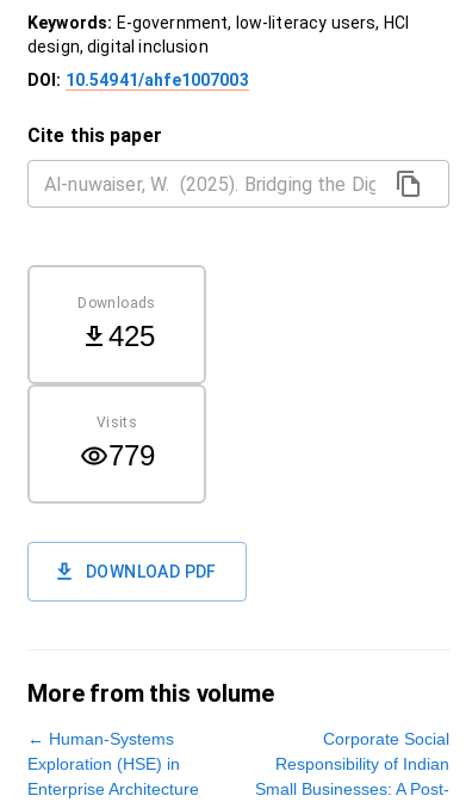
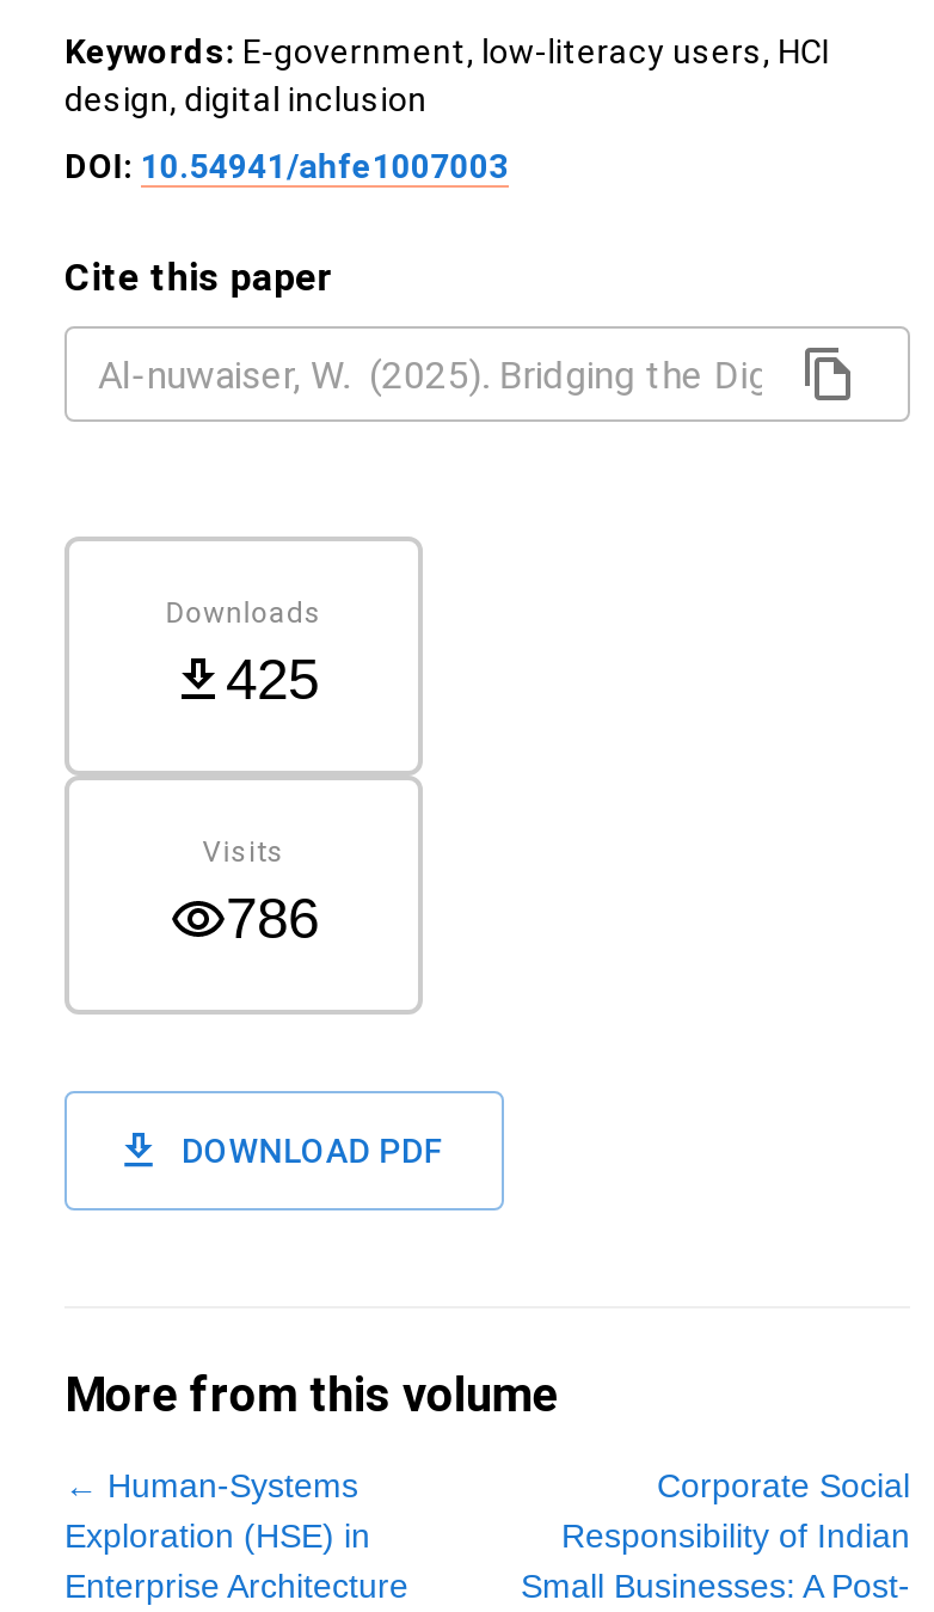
[108,439,154,471] 779 -> [226,884,319,949] 786

